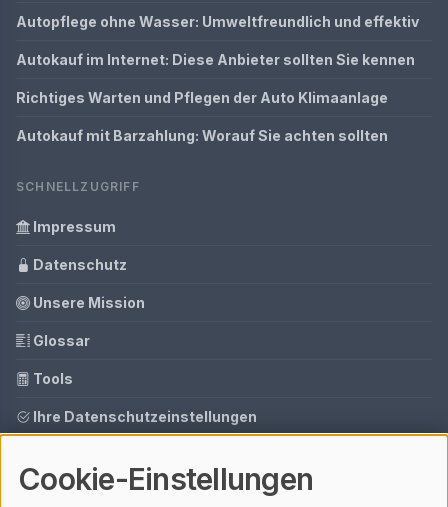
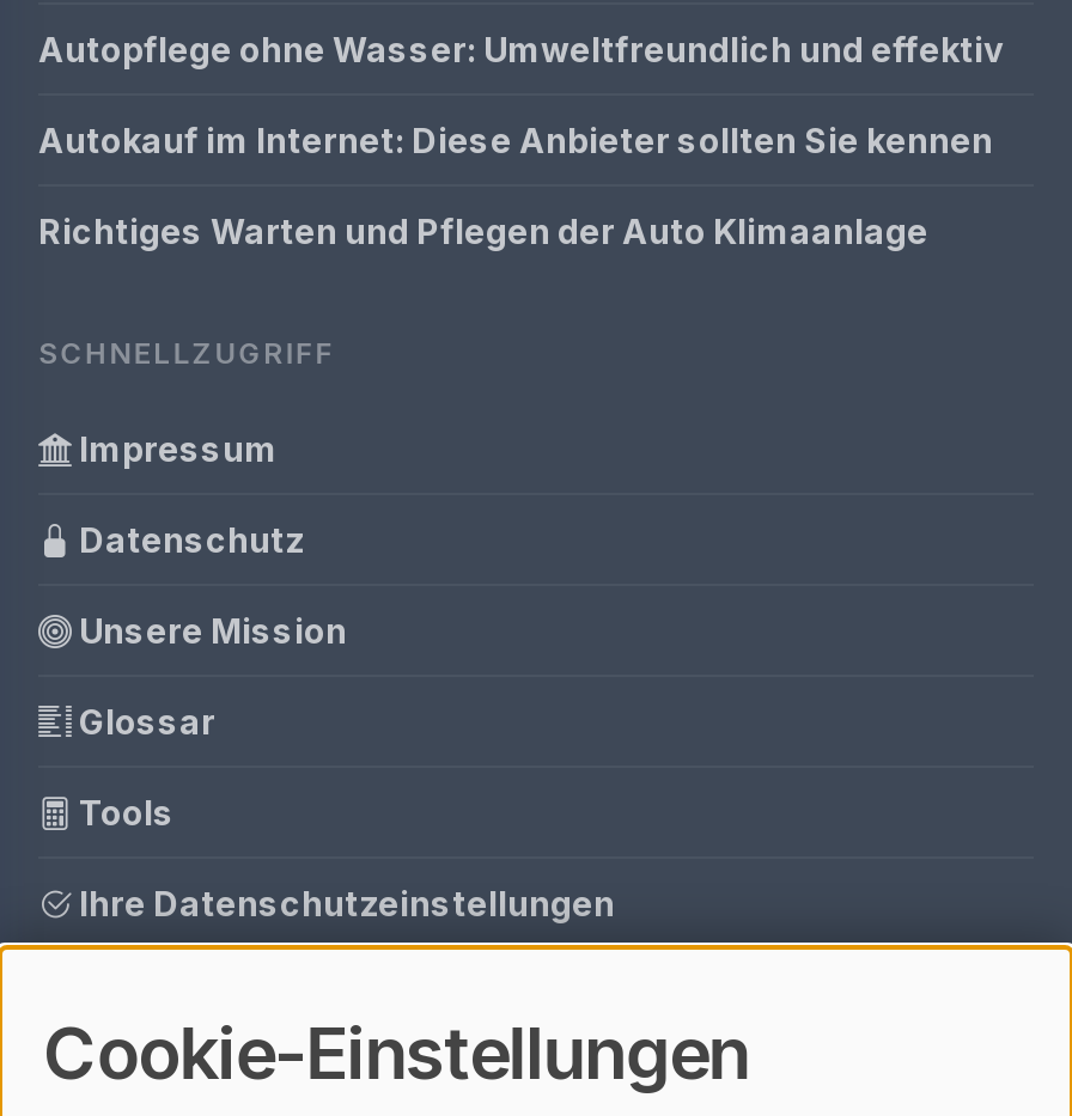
[16,127,388,144] Autokauf mit Barzahlung: Worauf Sie achten sollten -> none

